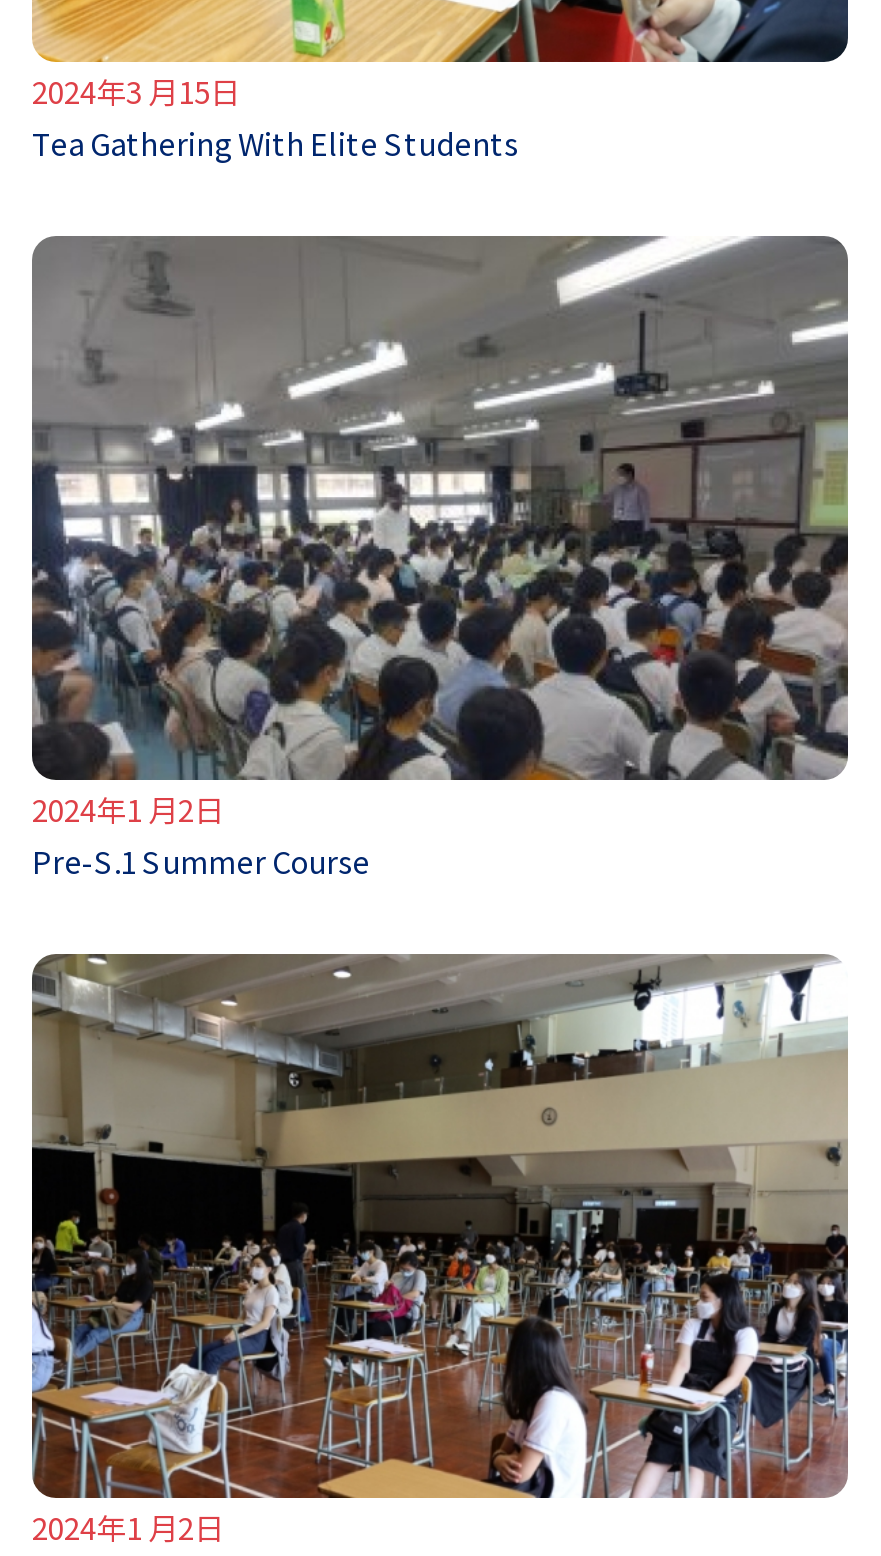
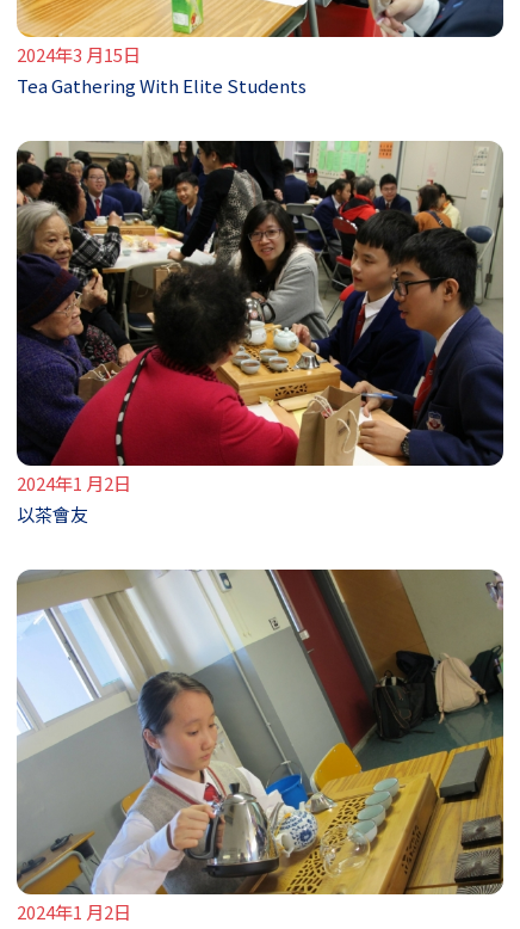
[32,234,848,882] [image] | Pre-S.1 Summer Course -> [17,140,504,527] [image] | 以茶會友
[30,954,850,1500] [image] -> [17,570,504,896] [image]

